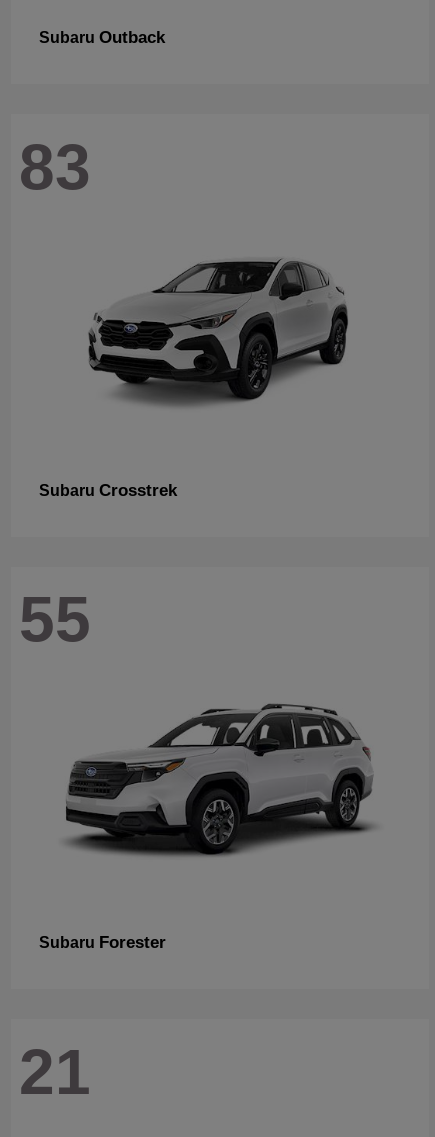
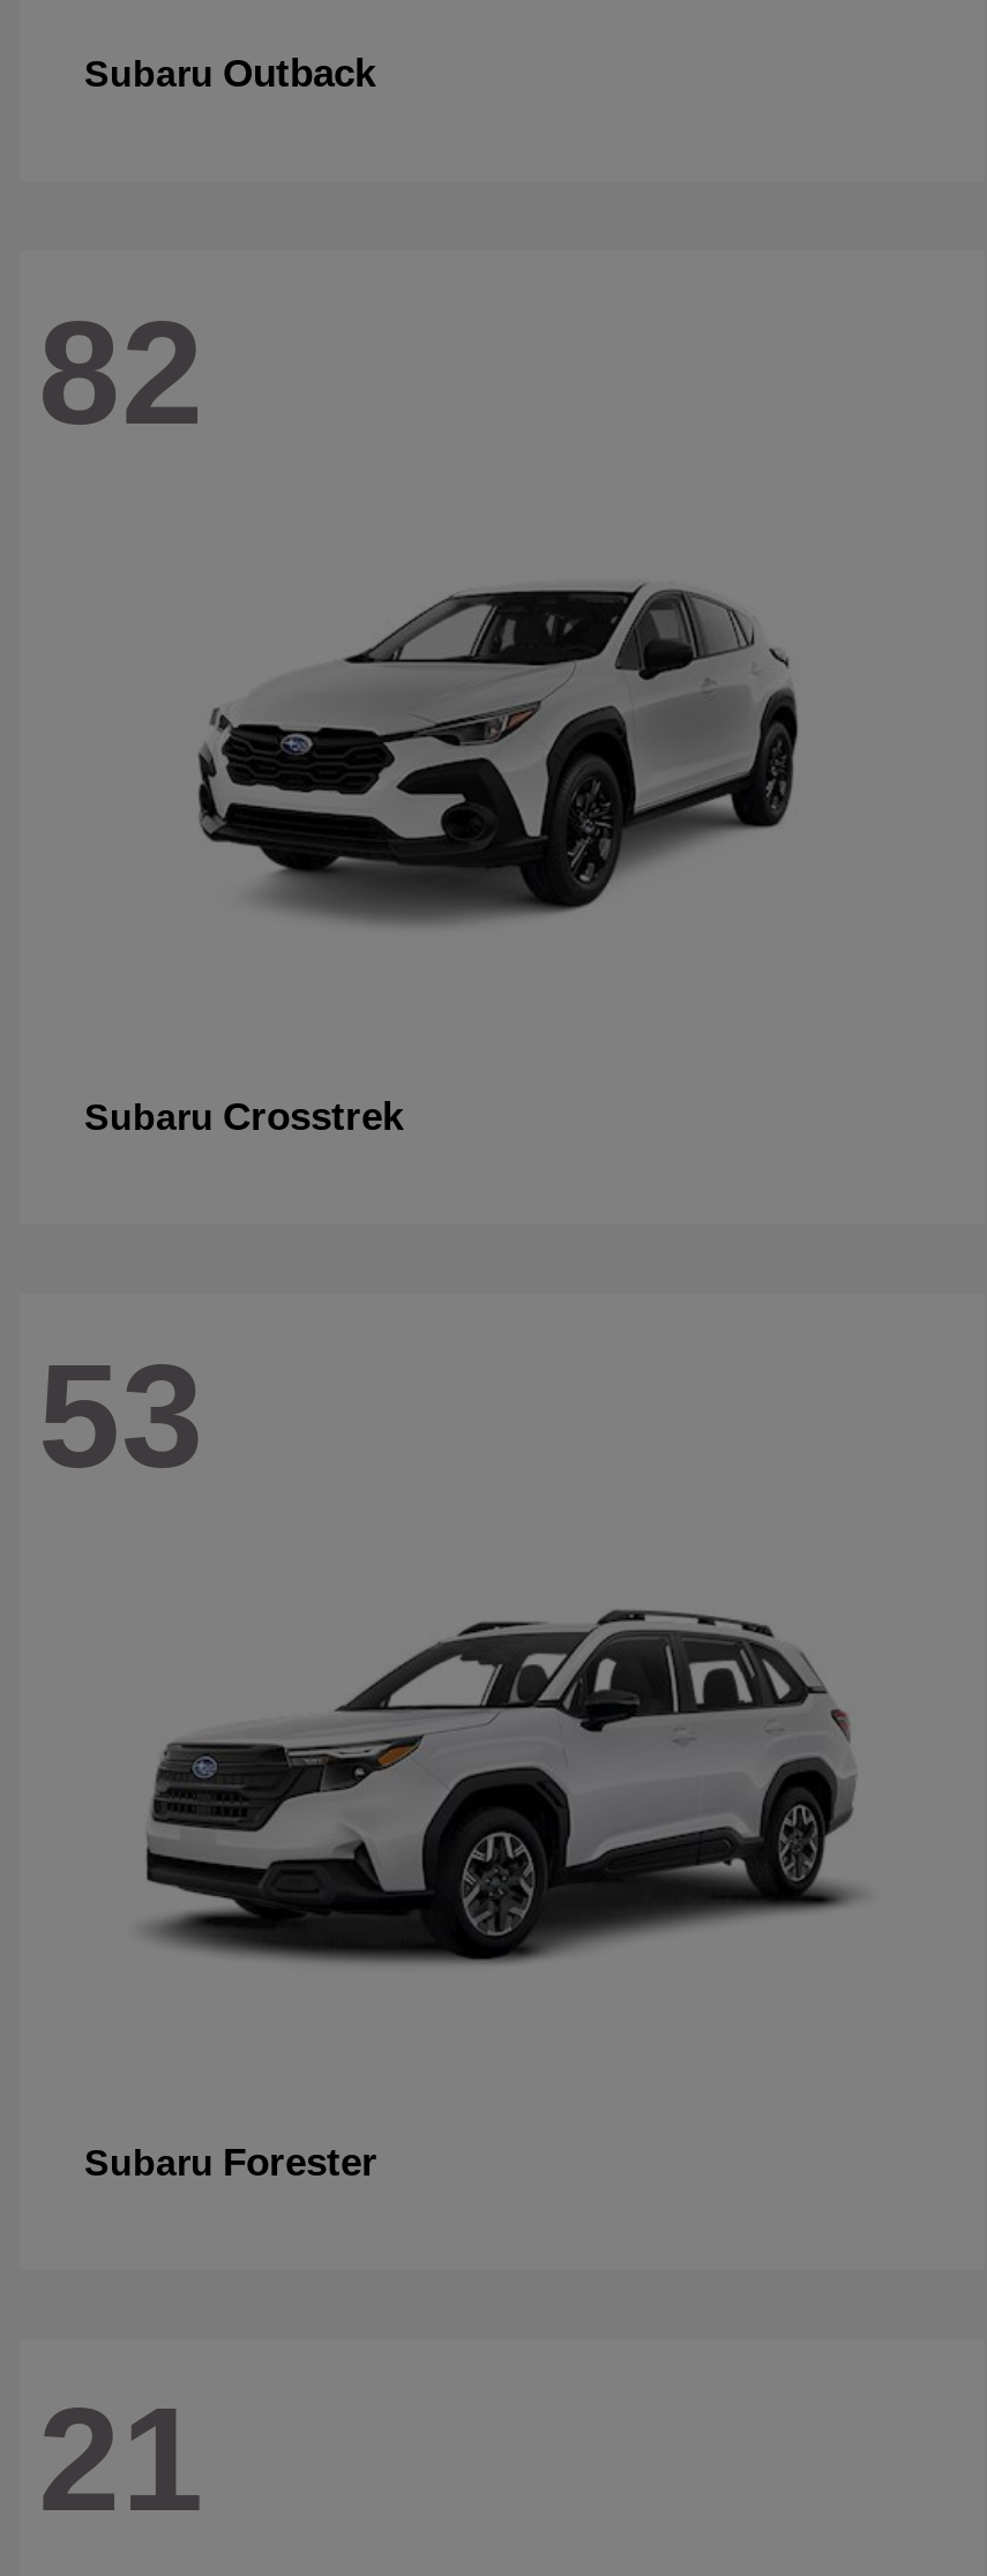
[19,131,91,203] 83 -> [38,289,204,455] 82
[19,583,91,655] 55 -> [38,1333,204,1499] 53

